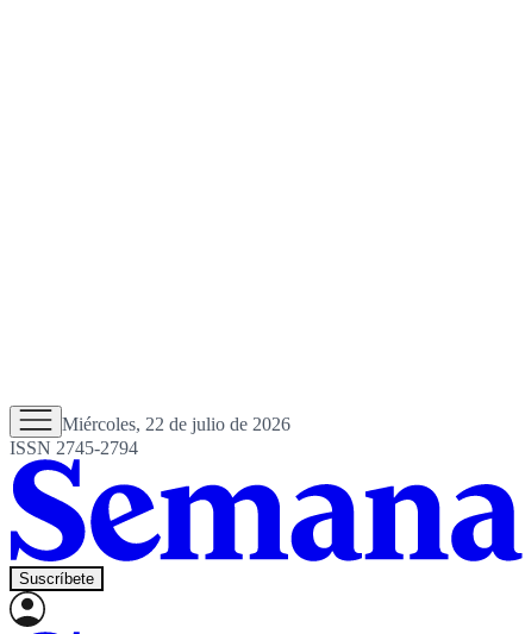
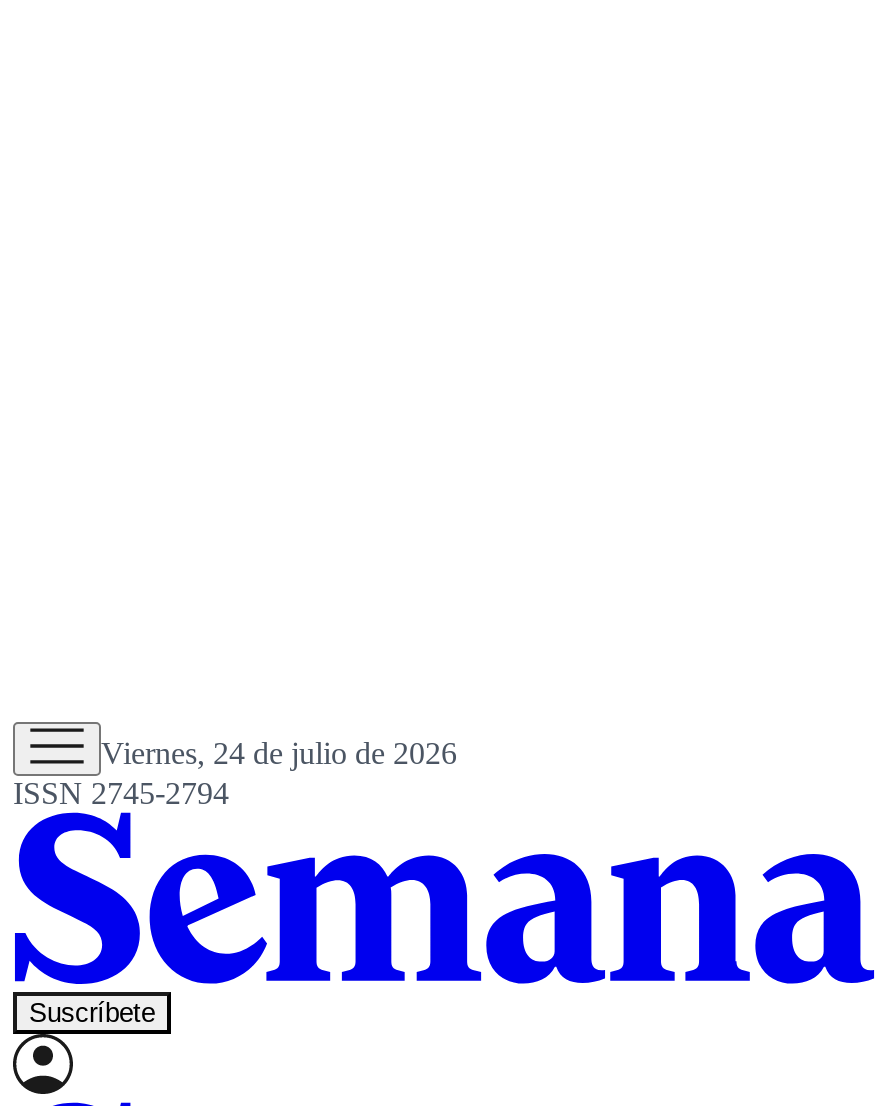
[62,414,290,434] Miércoles, 22 de julio de 2026 -> [101,736,457,770] Viernes, 24 de julio de 2026

